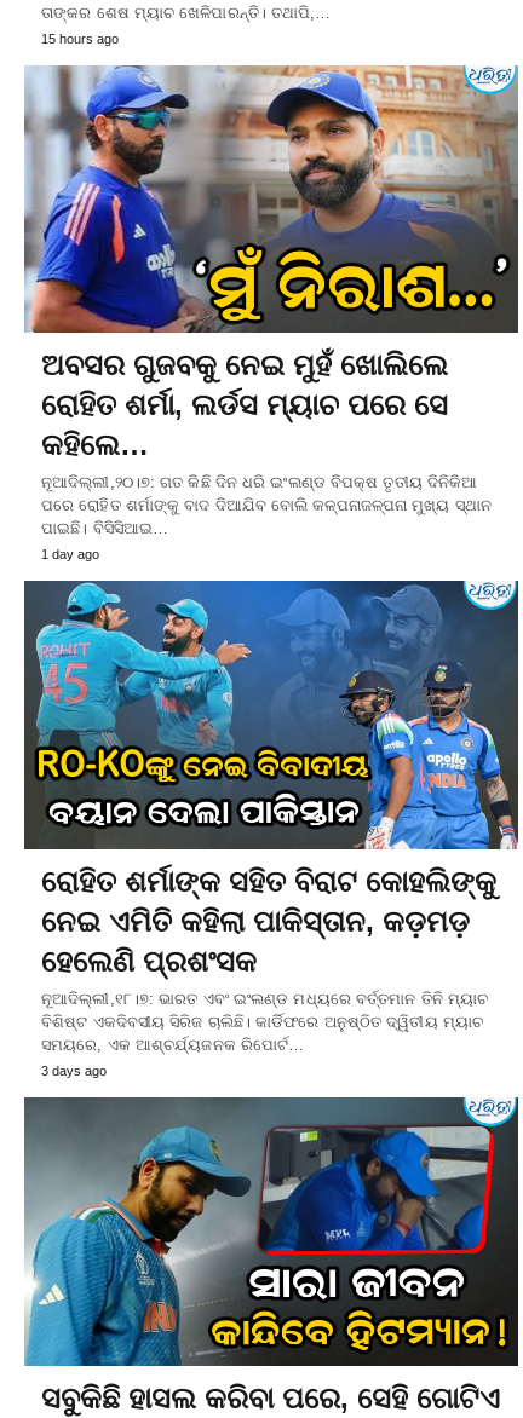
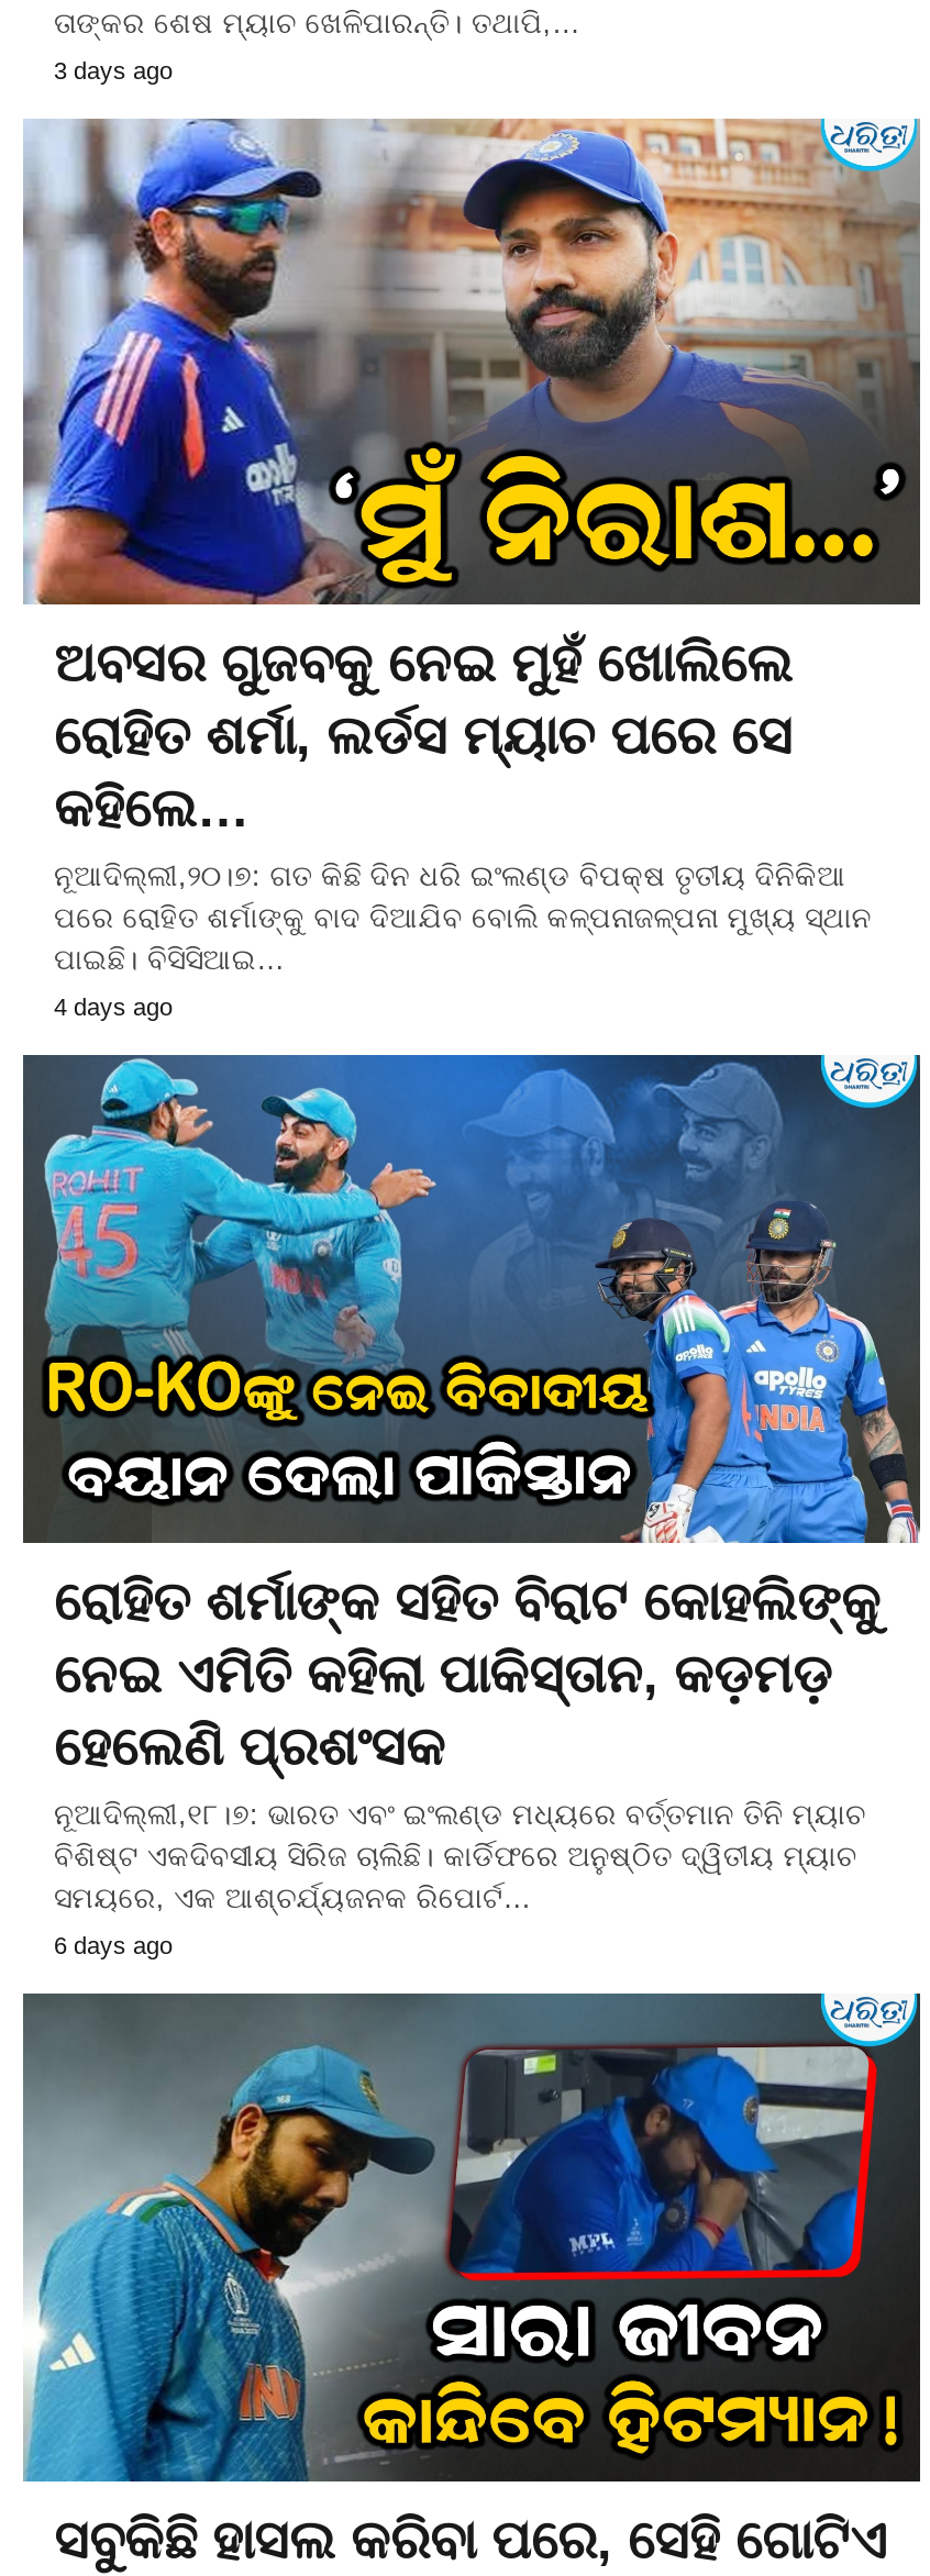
[41,31,119,46] 15 hours ago -> [54,56,173,83] 3 days ago
[41,547,99,562] 1 day ago -> [54,994,173,1021] 4 days ago
[41,1064,107,1078] 3 days ago -> [54,1932,173,1959] 6 days ago

